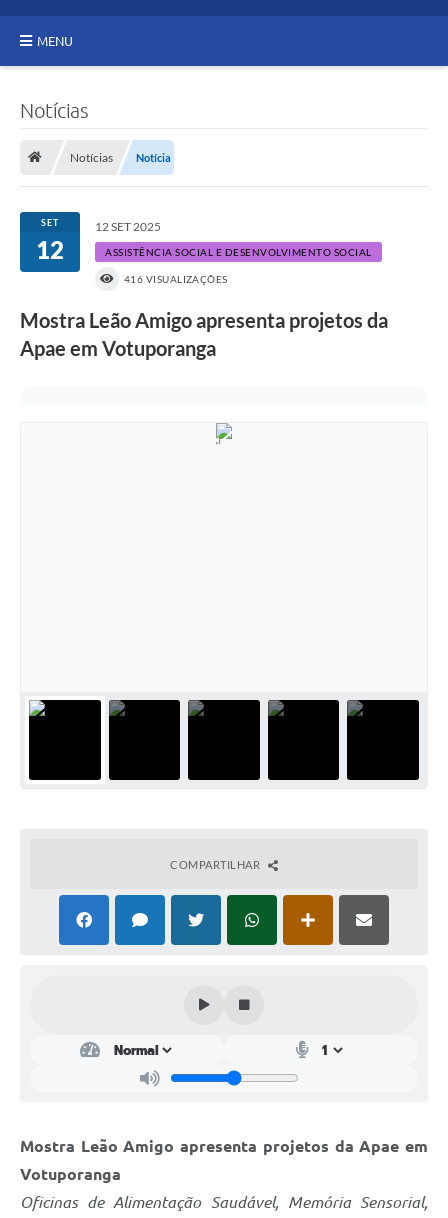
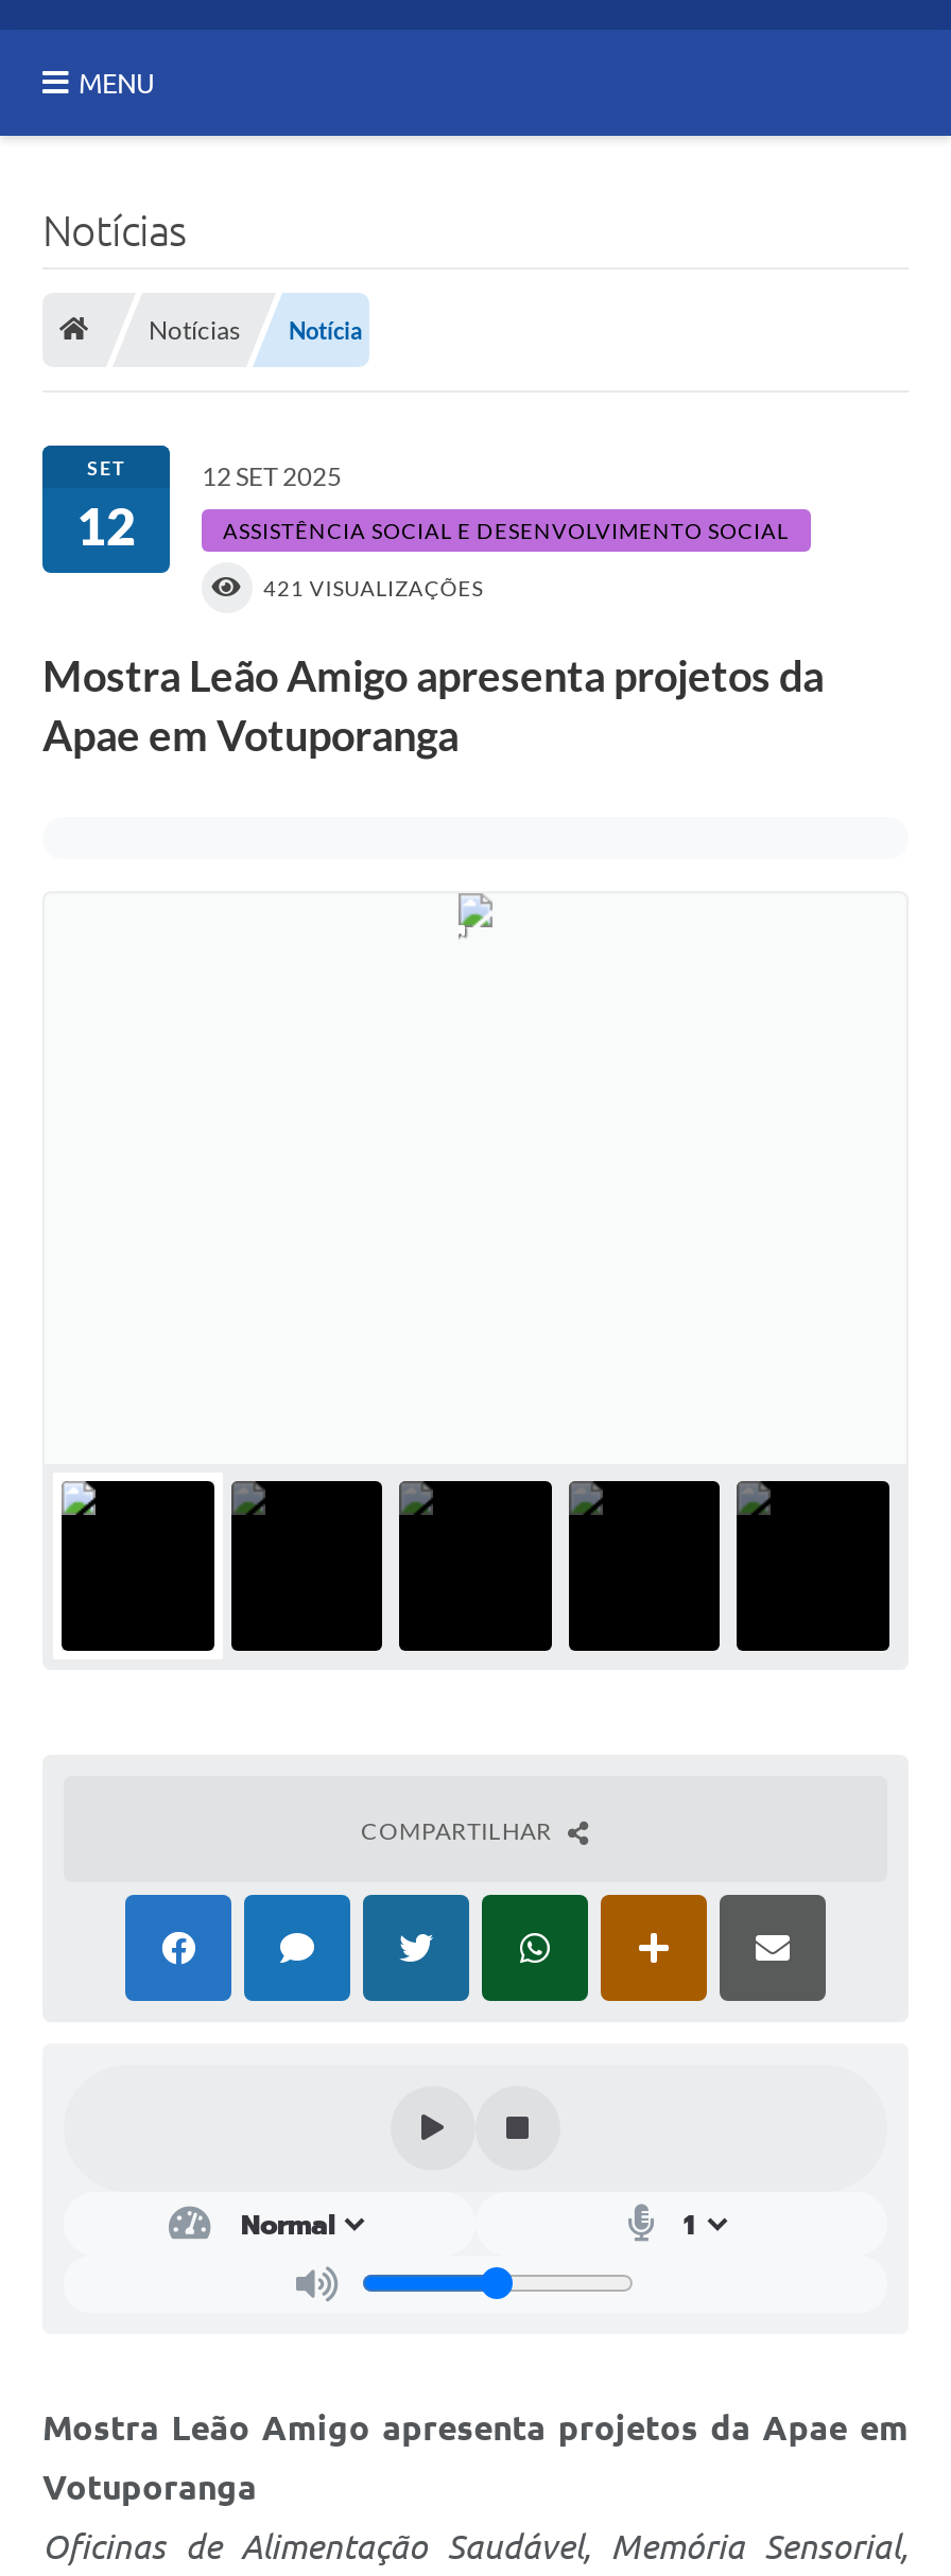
[124,273,228,285] 416 VISUALIZAÇÕES -> [263,575,483,601] 421 VISUALIZAÇÕES

